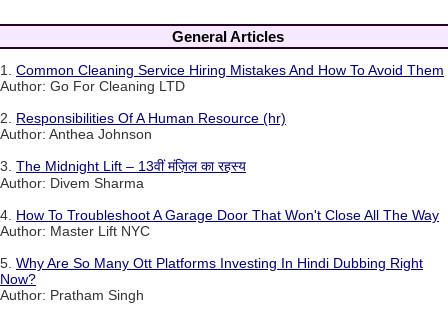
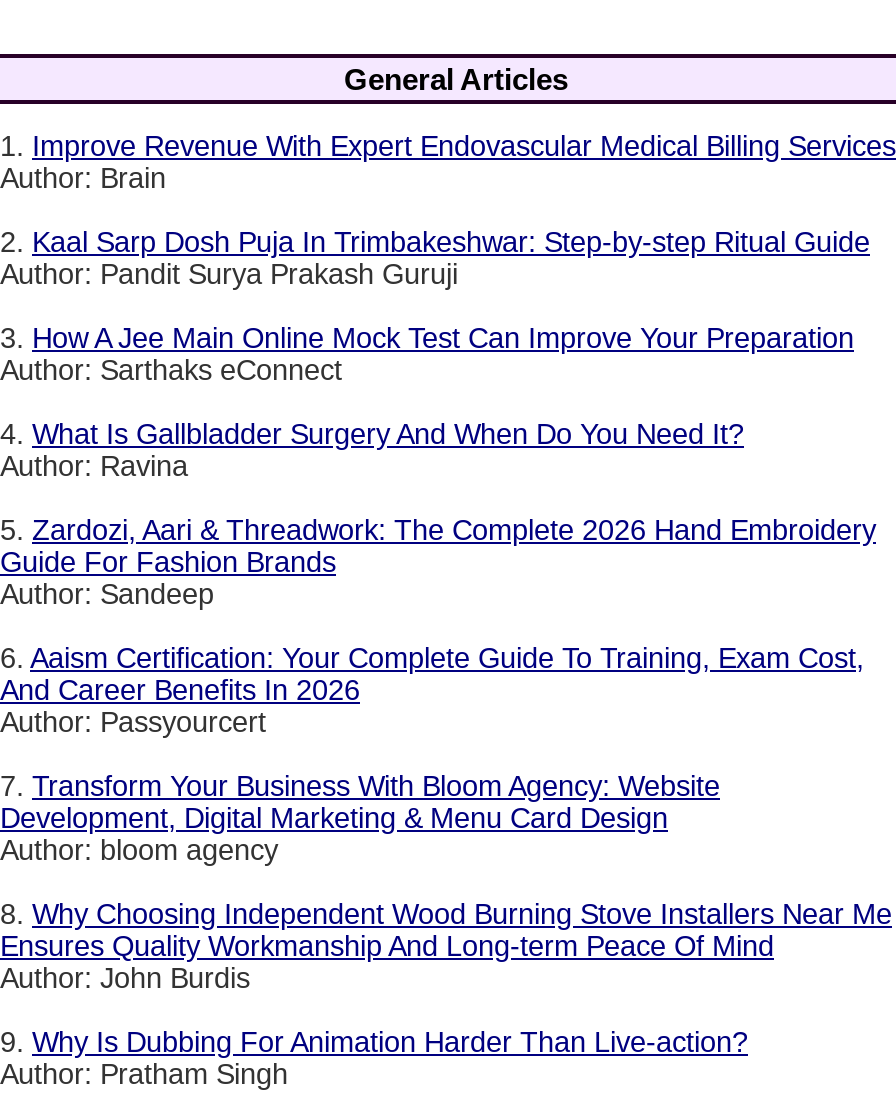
[0,62,444,287] 1. Common Cleaning Service Hiring Mistakes And How To Avoid Them | Author: Go For Cleaning LTD | 2. Responsibilities Of A Human Resource (hr) | Author: Anthea Johnson | 3. The Midnight Lift – 13वीं मंज़िल का रहस्य | Author: Divem Sharma | 4. How To Troubleshoot A Garage Door That Won't Close All The Way | Author: Master Lift NYC | 5. Why Are So Many Ott Platforms Investing In Hindi Dubbing Right | Now? -> [0,129,896,1057] 1. Improve Revenue With Expert Endovascular Medical Billing Services | Author: Brain | 2. Kaal Sarp Dosh Puja In Trimbakeshwar: Step-by-step Ritual Guide | Author: Pandit Surya Prakash Guruji | 3. How A Jee Main Online Mock Test Can Improve Your Preparation | Author: Sarthaks eConnect | 4. What Is Gallbladder Surgery And When Do You Need It? | Author: Ravina | 5. Zardozi, Aari & Threadwork: The Complete 2026 Hand Embroidery | Guide For Fashion Brands | Author: Sandeep | 6. Aaism Certification: Your Complete Guide To Training, Exam Cost, | And Career Benefits In 2026 | Author: Passyourcert | 7. Transform Your Business With Bloom Agency: Website | Development, Digital Marketing & Menu Card Design | Author: bloom agency | 8. Why Choosing Independent Wood Burning Stove Installers Near Me | Ensures Quality Workmanship And Long-term Peace Of Mind | Author: John Burdis | 9. Why Is Dubbing For Animation Harder Than Live-action?

